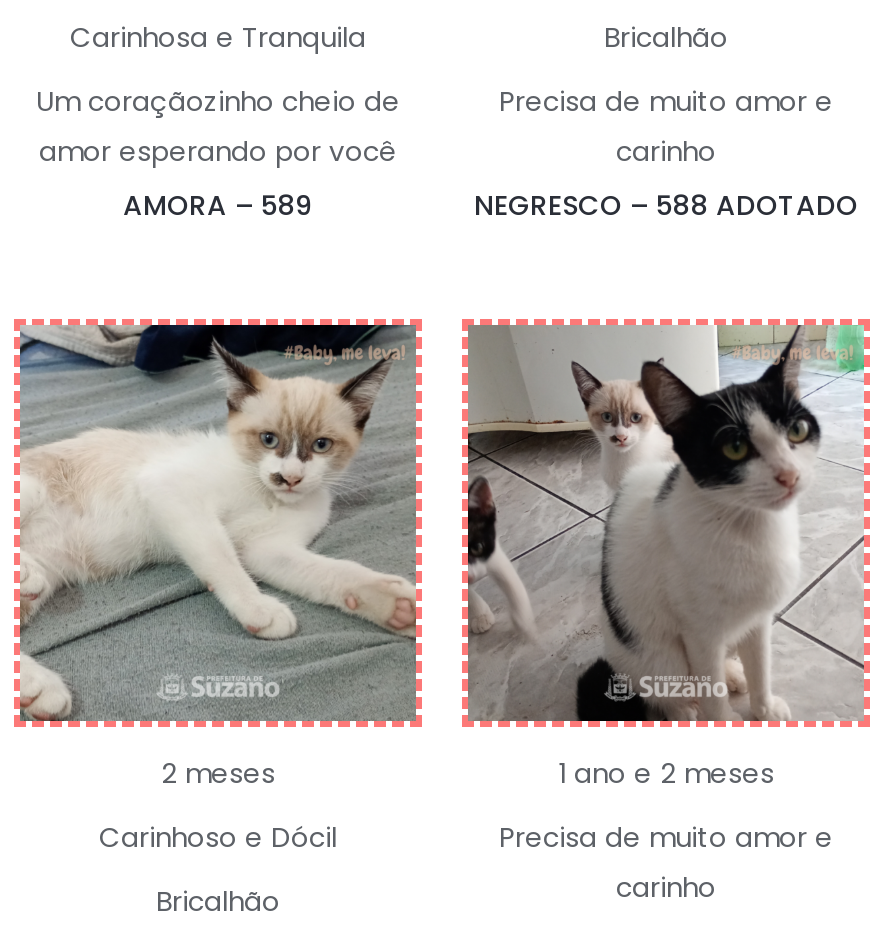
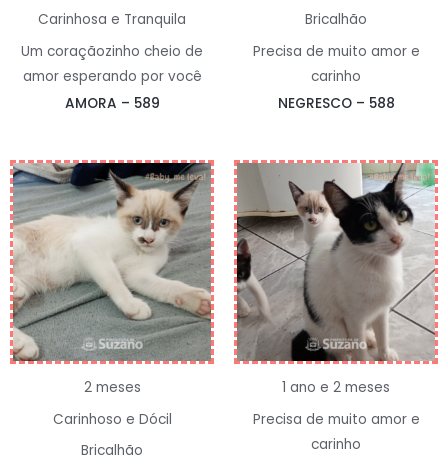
[474,187,858,225] NEGRESCO – 588 ADOTADO -> [277,94,394,113] NEGRESCO – 588

